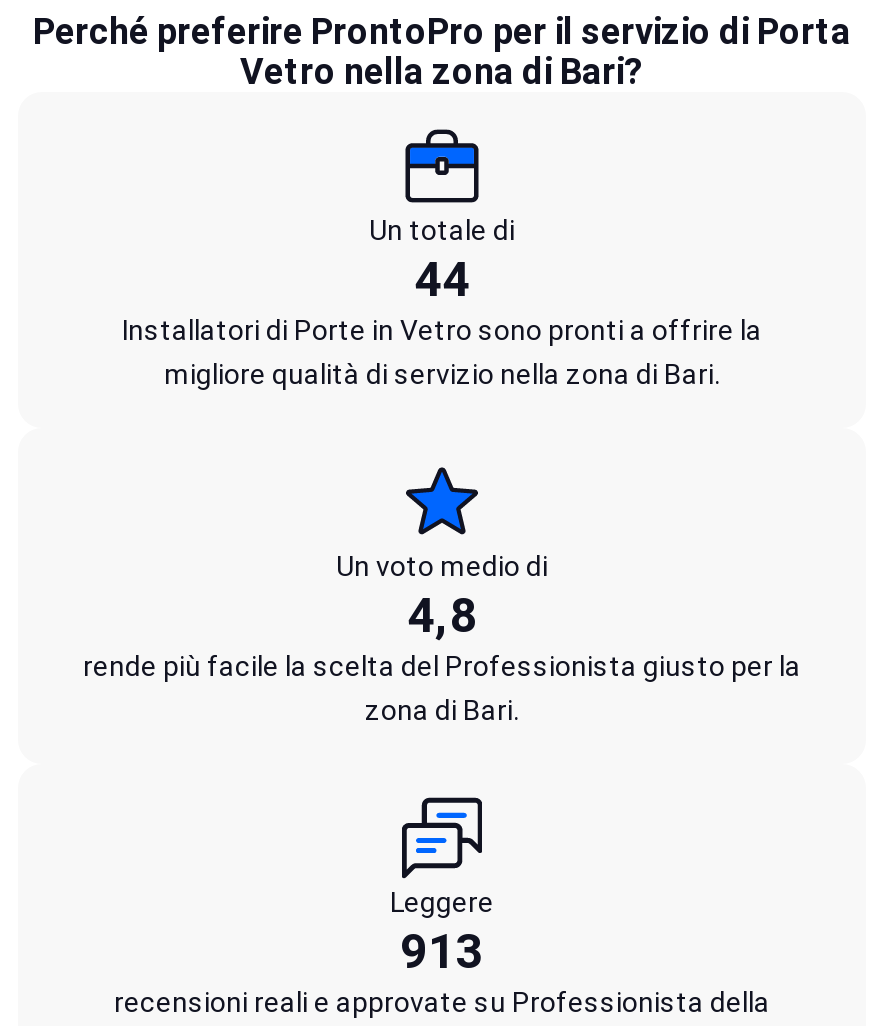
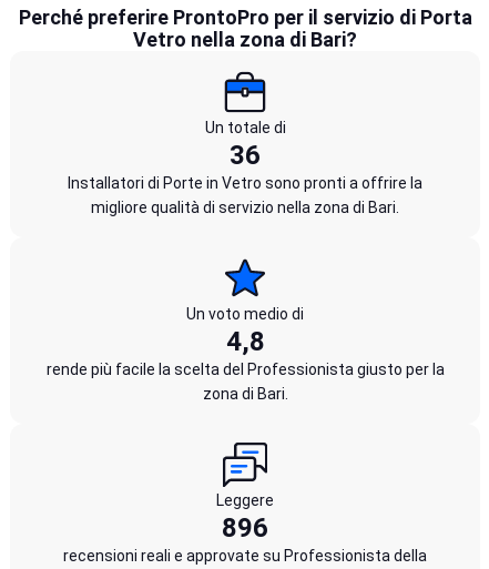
[414,252,470,308] 44 -> [230,140,261,171] 36
[400,924,484,980] 913 -> [222,512,268,543] 896

